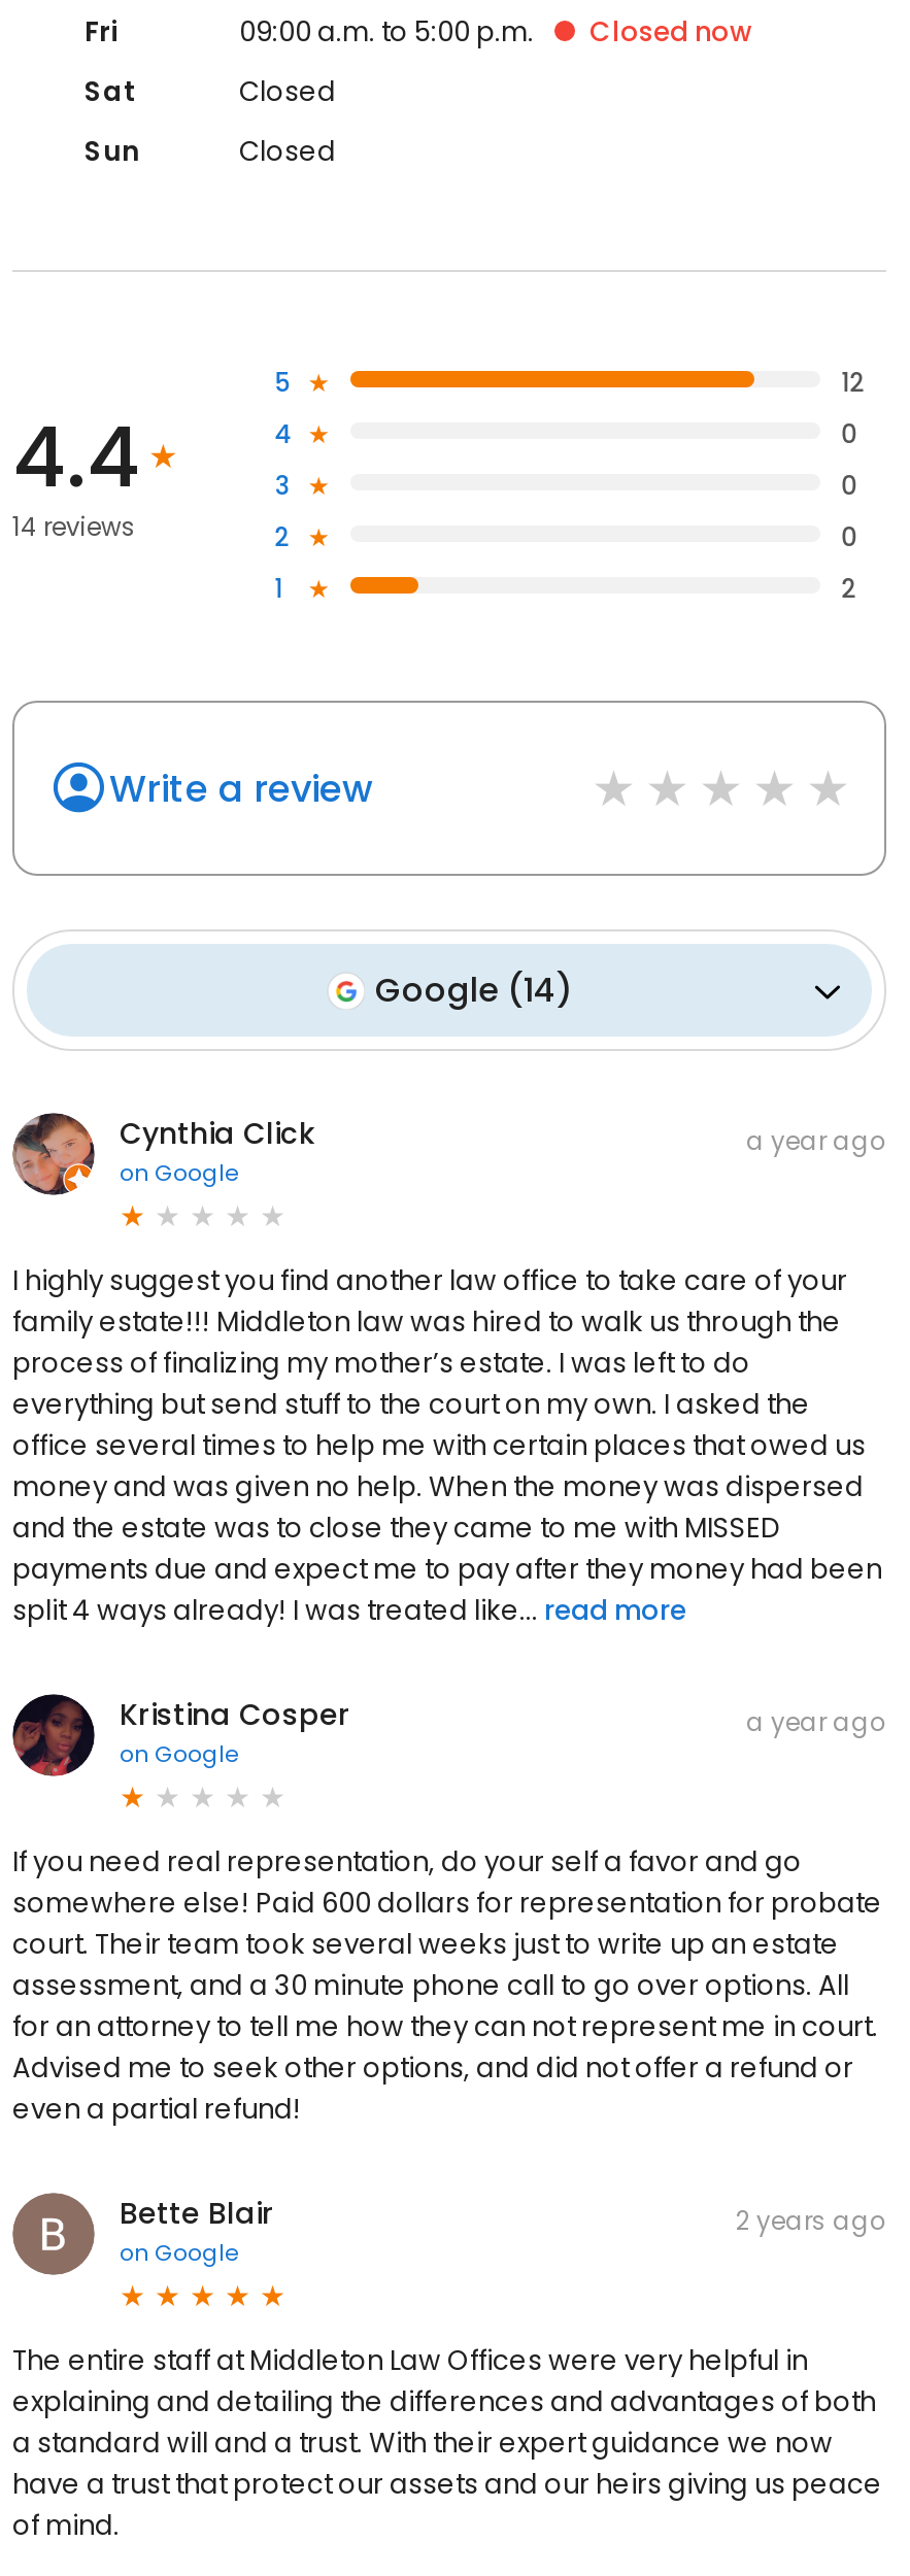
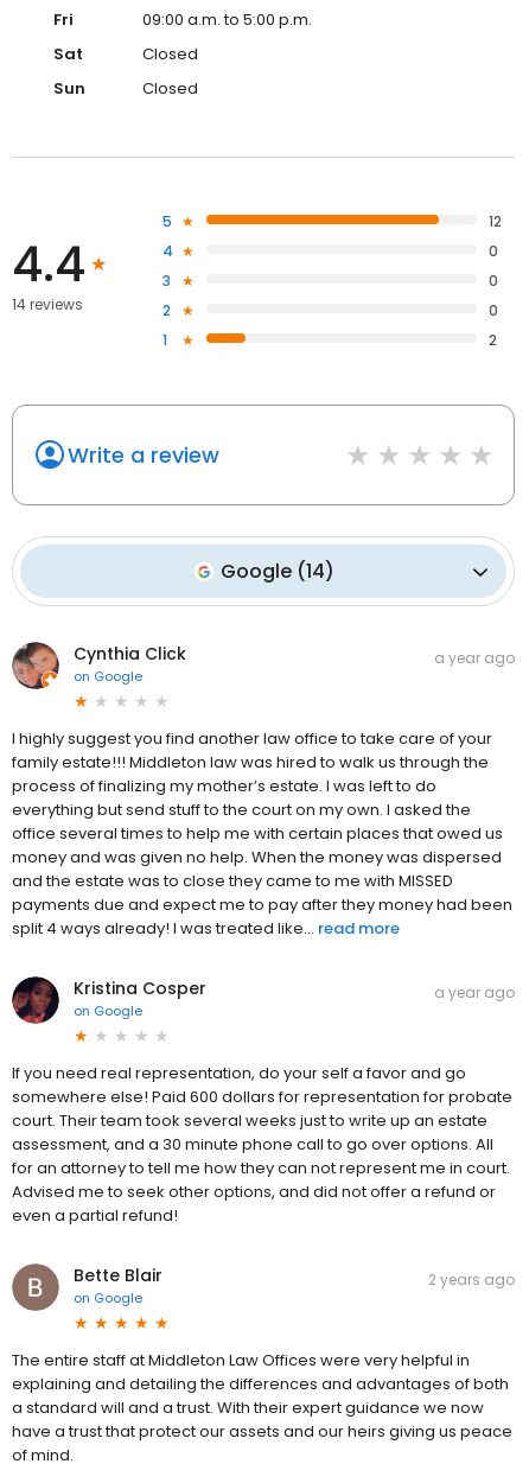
[589,13,752,52] Closed now -> none

